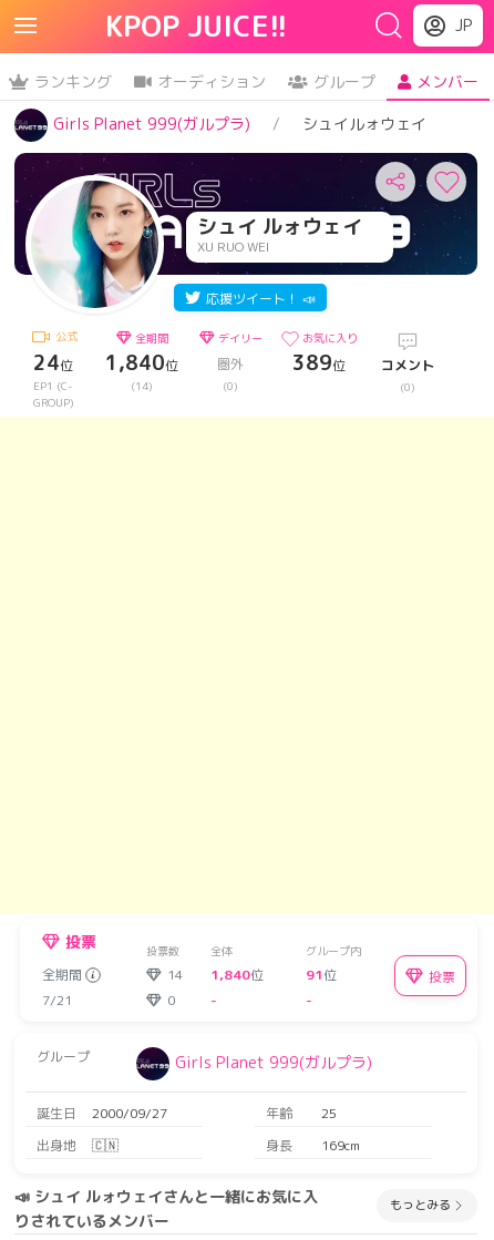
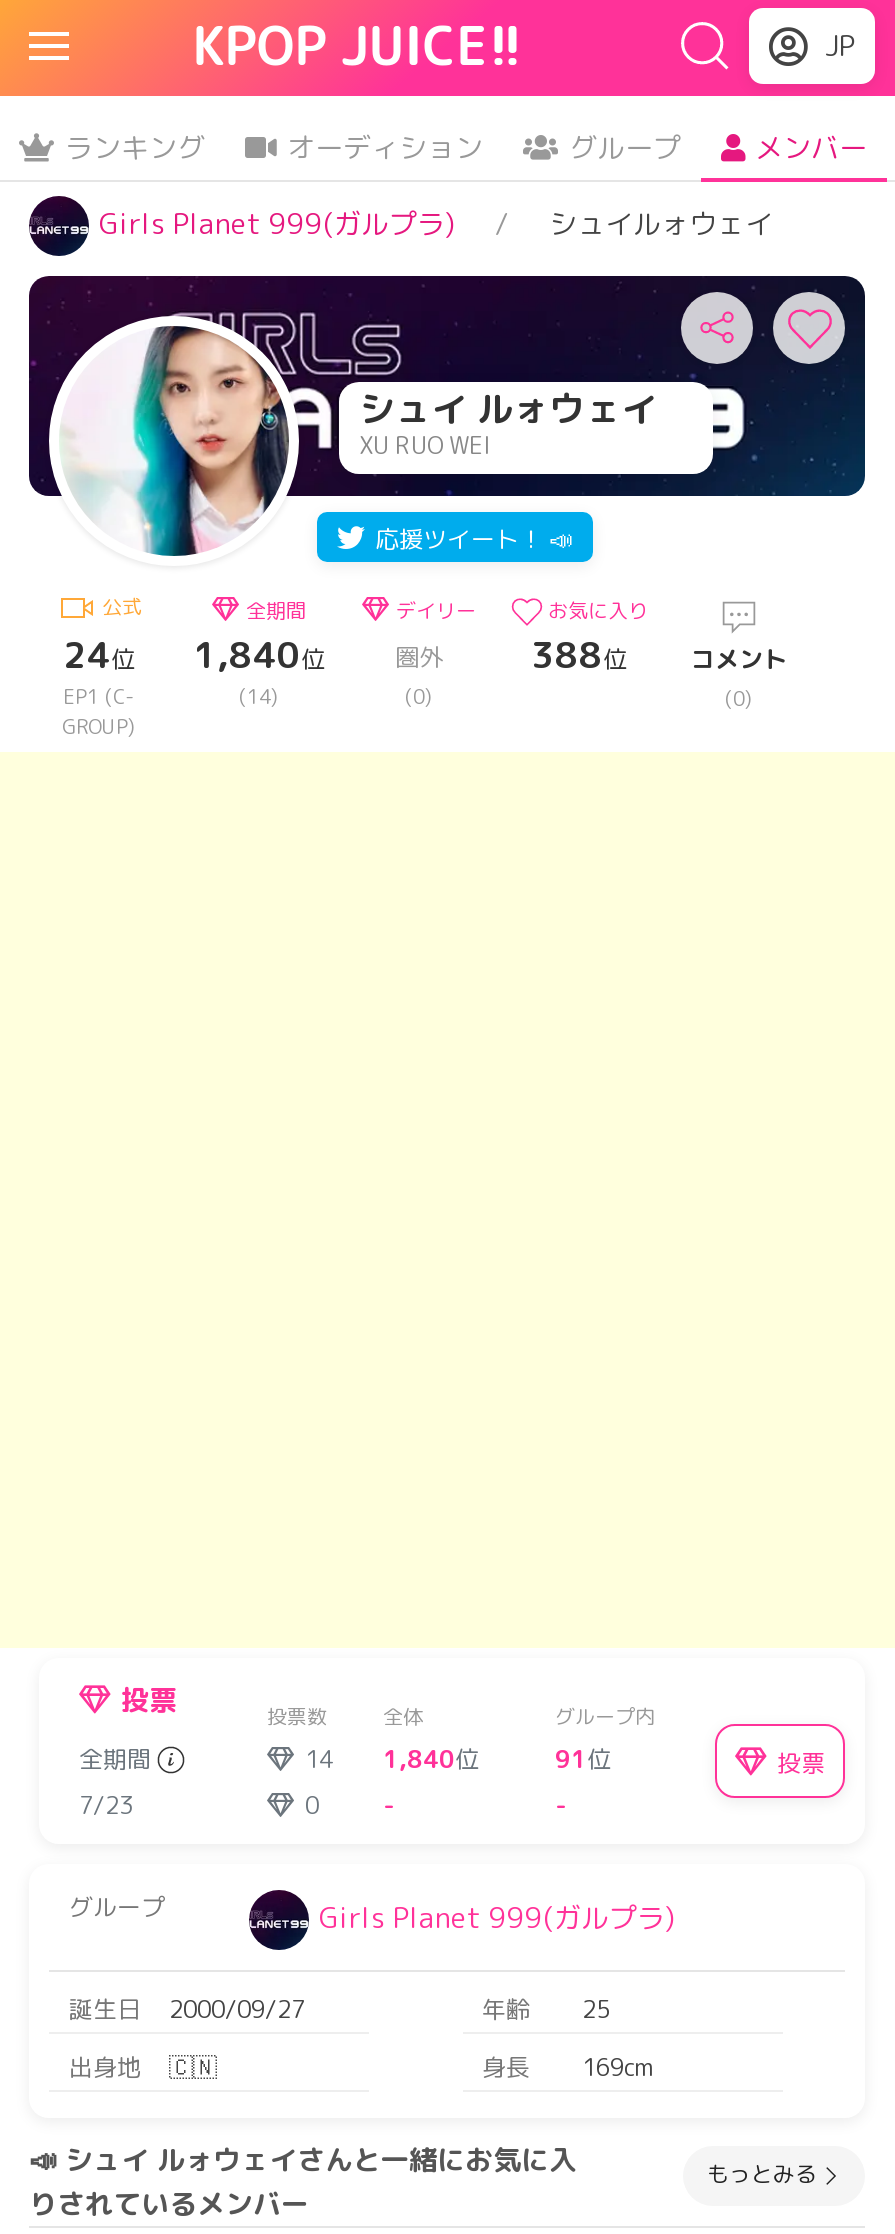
[292,349,434,377] 389位 コメント -> [531,630,787,680] 388位 コメント
[42,991,72,1010] 7/21 -> [79,1788,133,1822] 7/23

